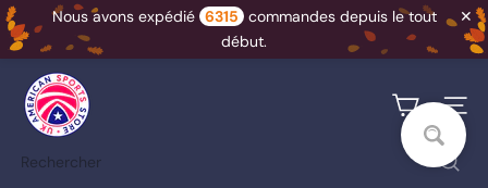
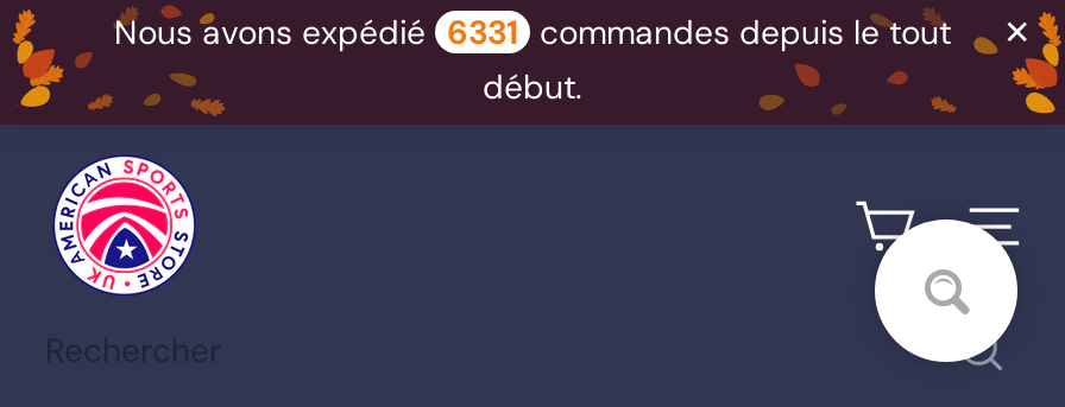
[52,7,436,26] Nous avons expédié 6315 commandes depuis le tout -> [114,11,951,54] Nous avons expédié 6331 commandes depuis le tout

